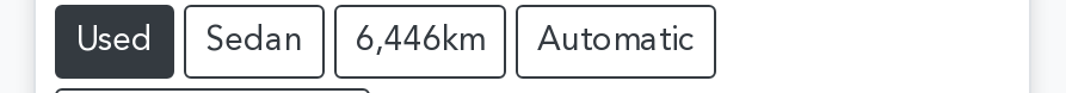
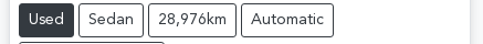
[76,24,695,57] Used Sedan 6,446km Automatic -> [29,12,324,27] Used Sedan 28,976km Automatic

